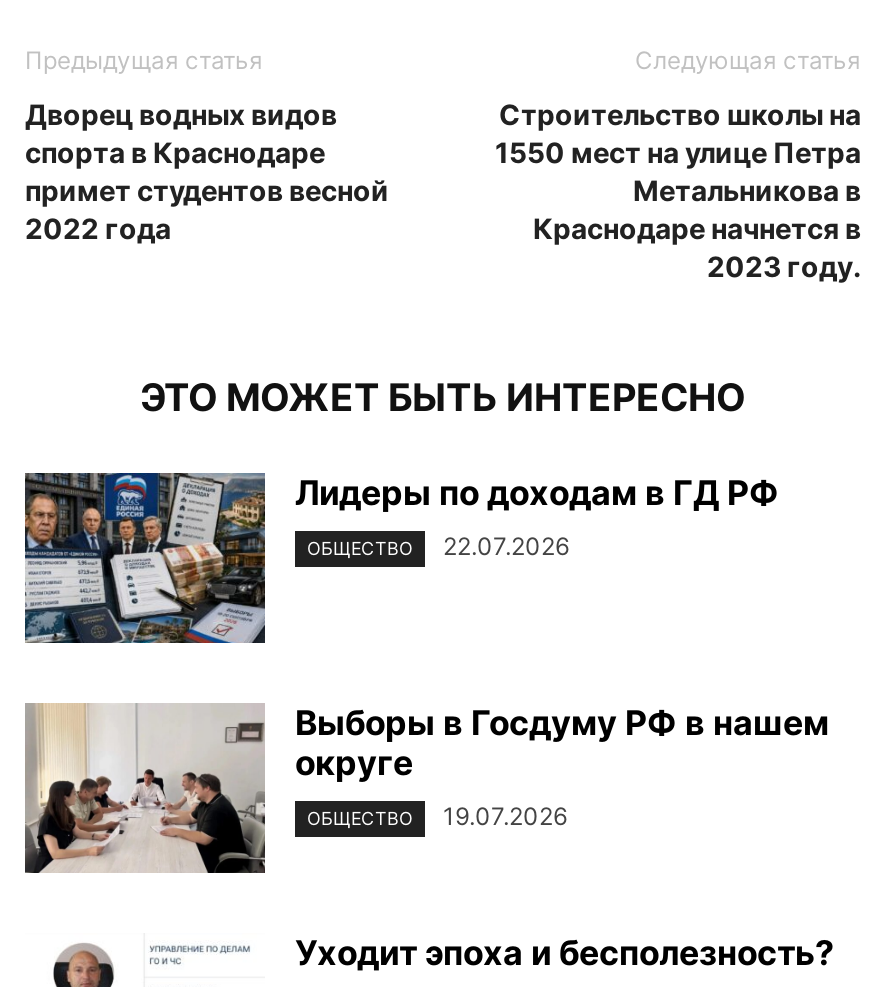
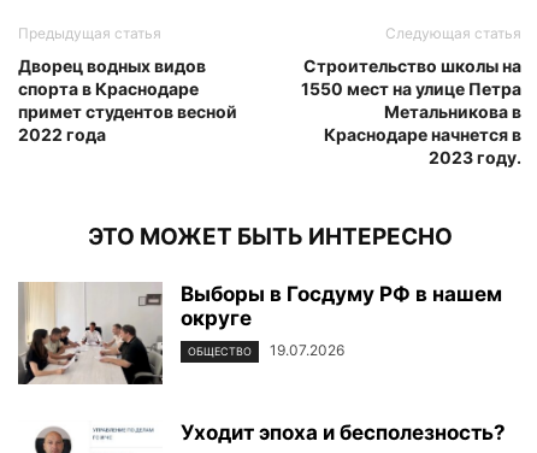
[25,471,779,645] [image] | Лидеры по доходам в ГД РФ | ОБЩЕСТВО | 22.07.2026 -> none

